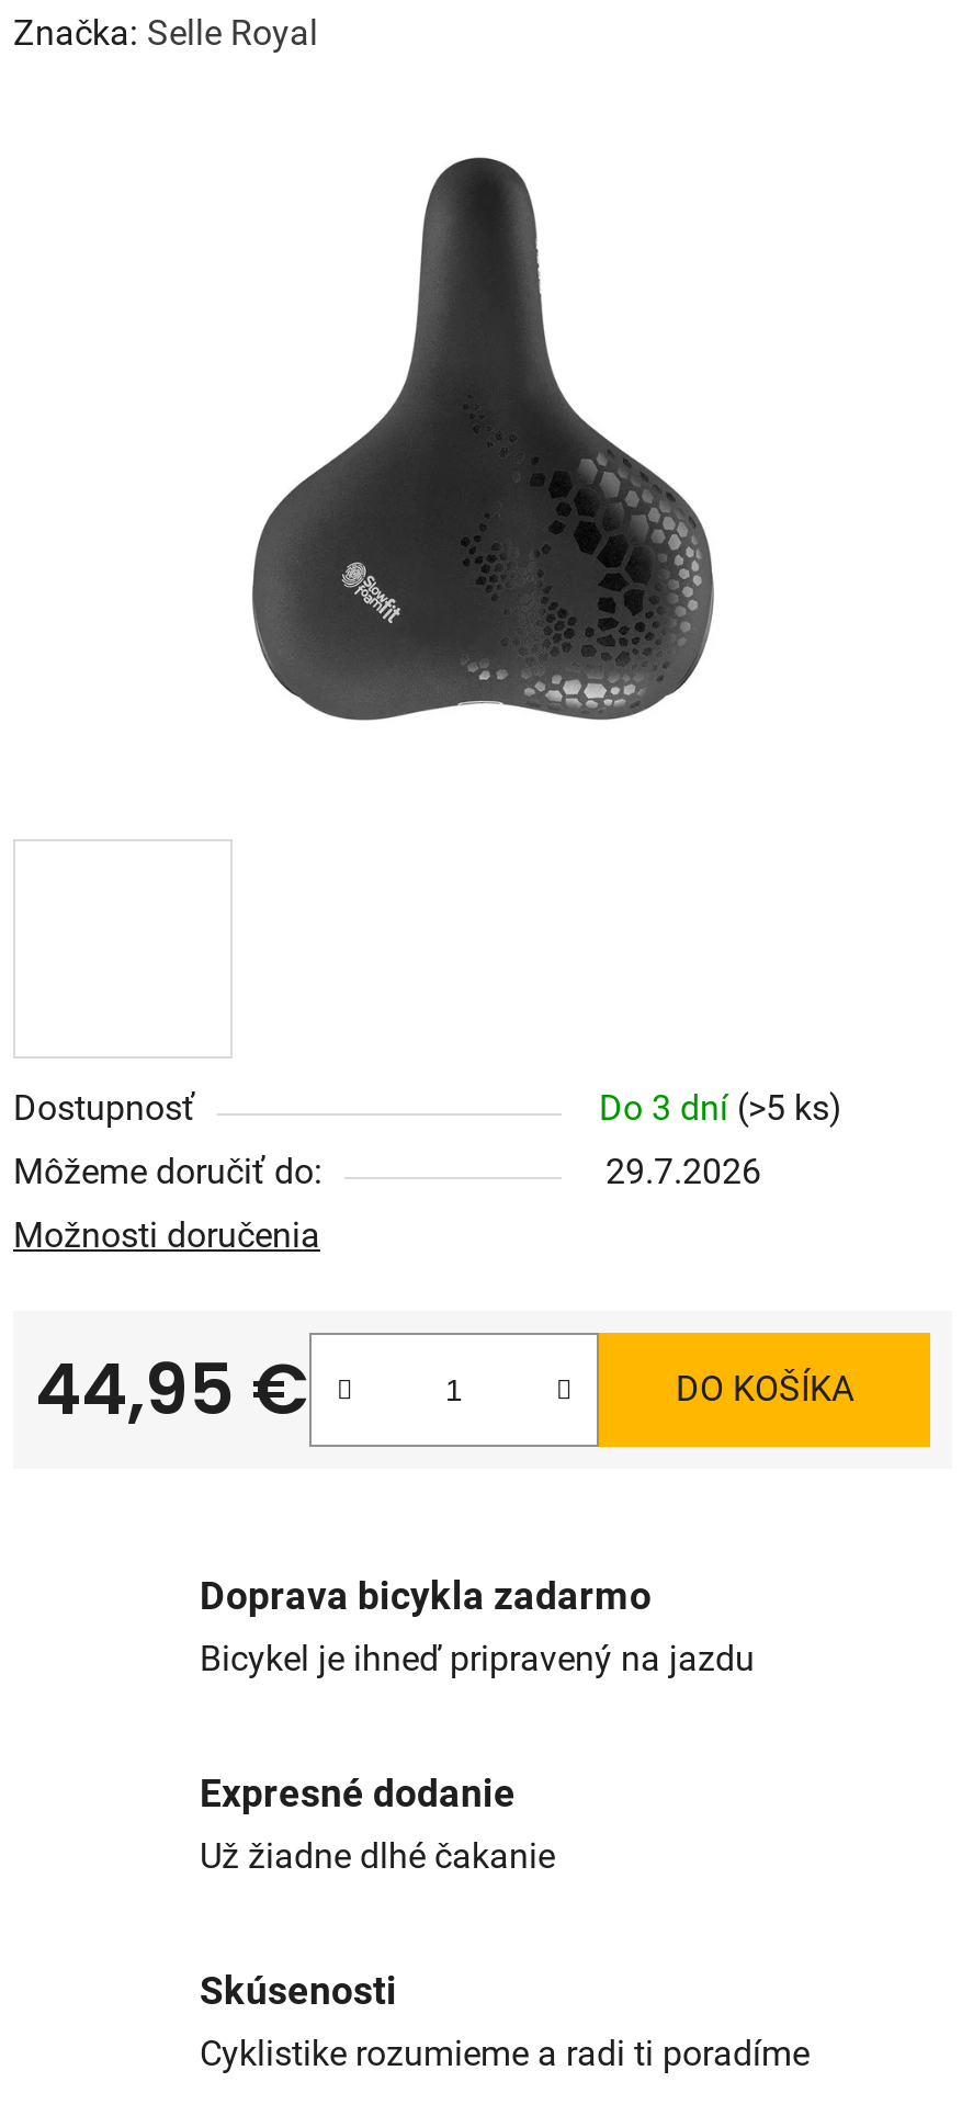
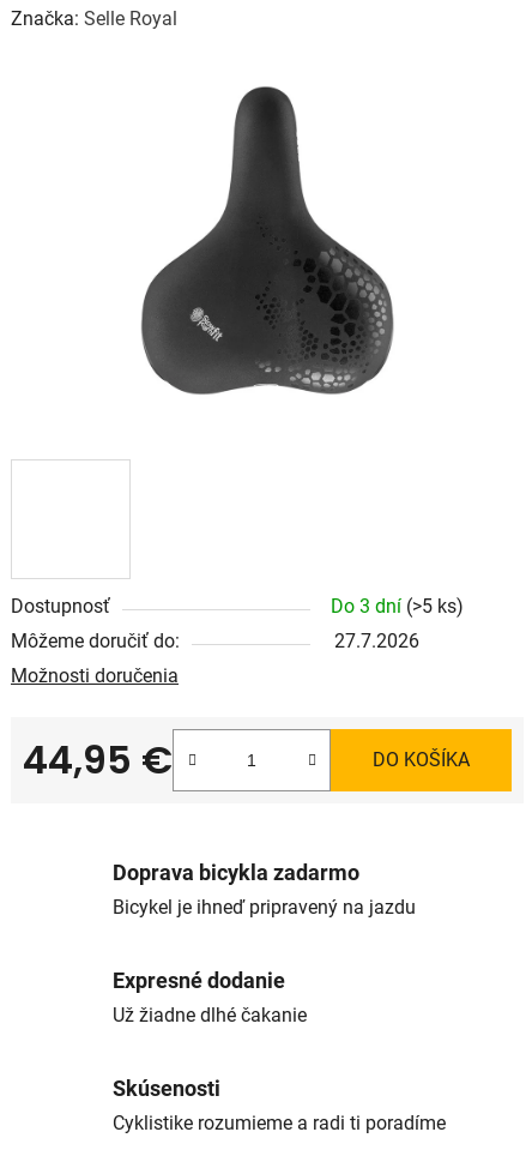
[606,1150,761,1192] 29.7.2026 -> [334,629,419,652] 27.7.2026

